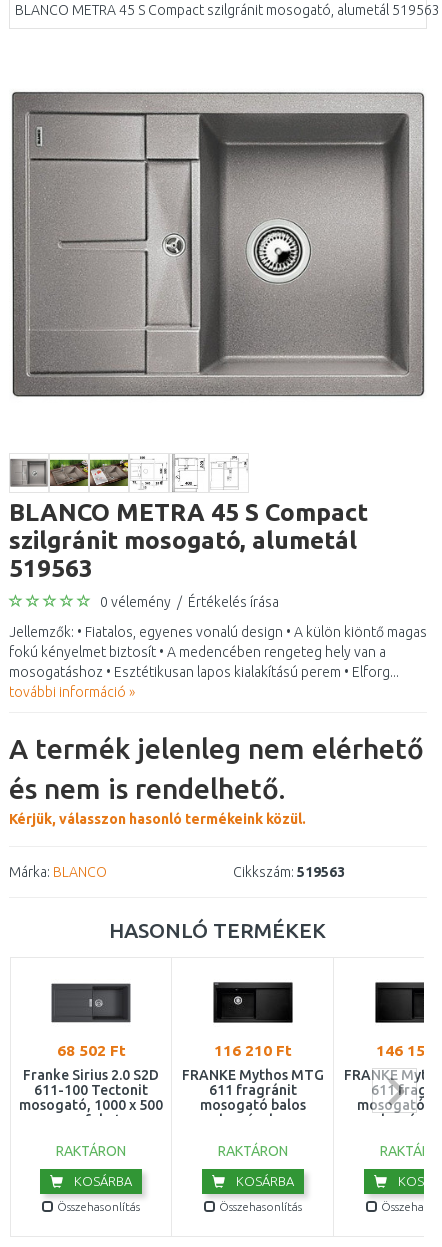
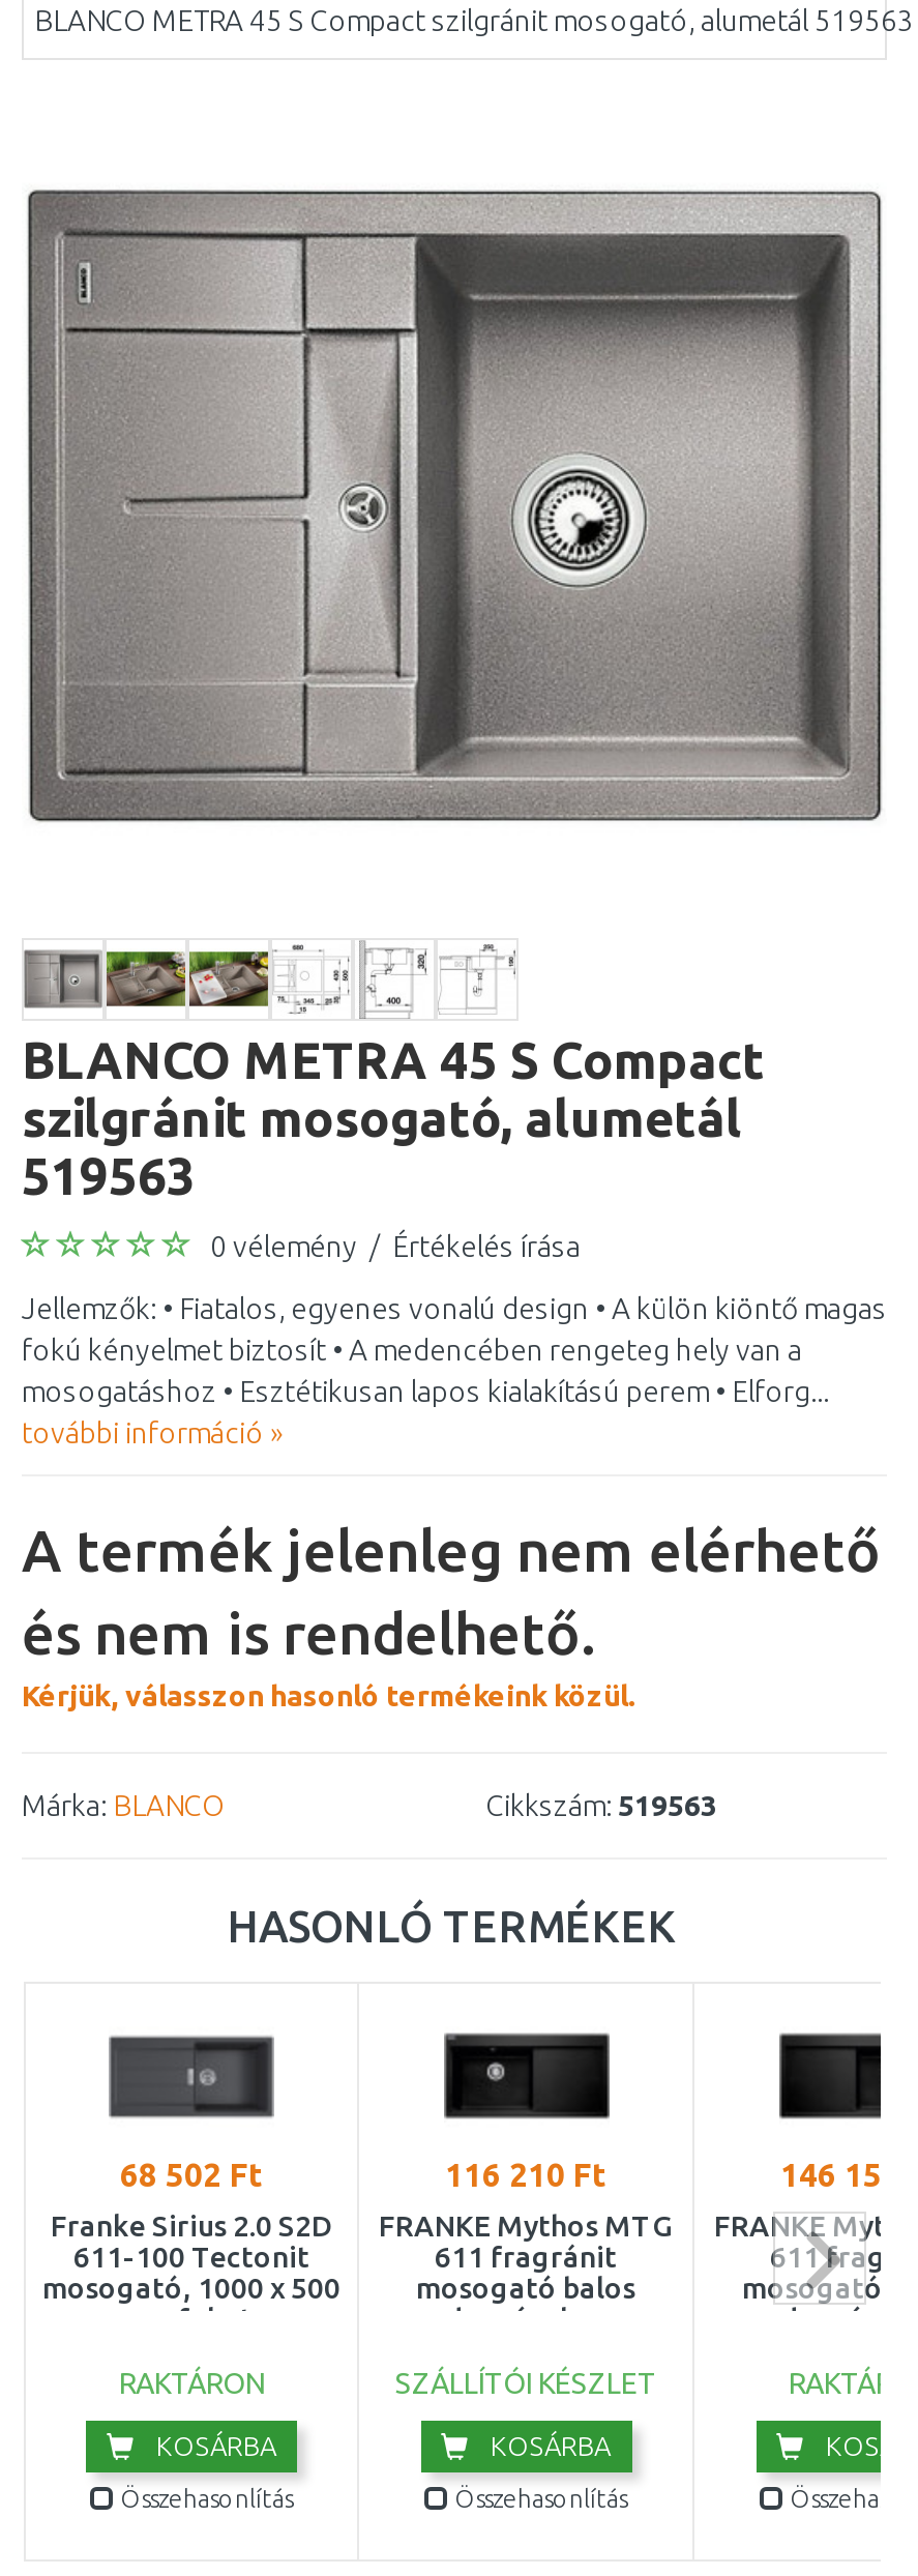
[217,1143,287,1159] RAKTÁRON -> [395,2367,656,2400] SZÁLLÍTÓI KÉSZLET

